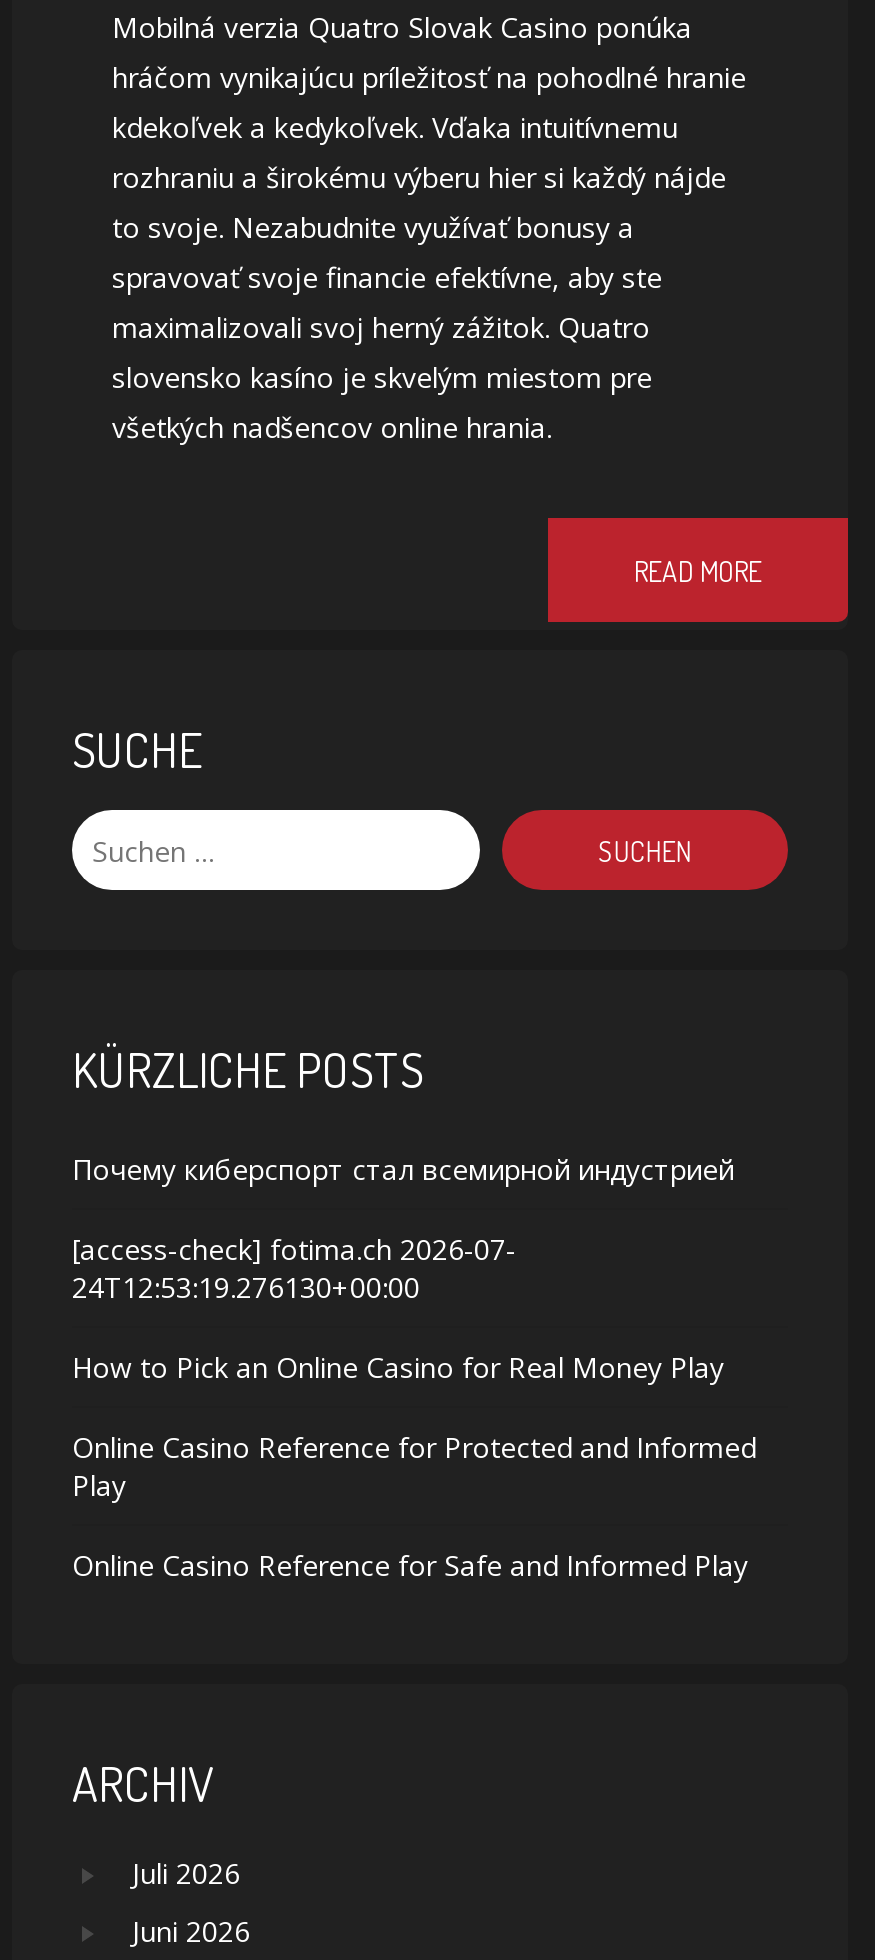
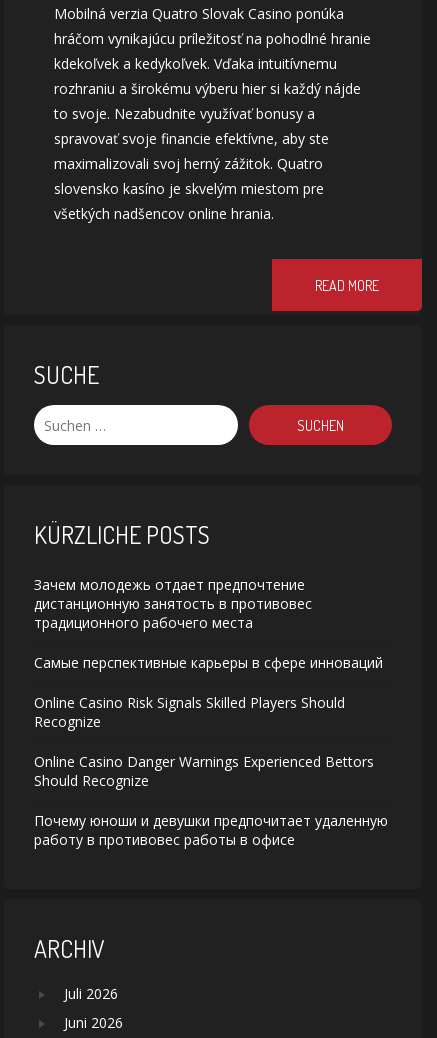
[72,1150,734,1188] Почему киберспорт стал всемирной индустрией -> [34,575,312,632] Зачем молодежь отдает предпочтение | дистанционную занятость в противовес | традиционного рабочего места
[72,1230,516,1306] [access-check] fotima.ch 2026-07- | 24T12:53:19.276130+00:00 -> [34,653,383,672] Самые перспективные карьеры в сфере инноваций
[72,1348,724,1386] How to Pick an Online Casino for Real Money Play -> [34,693,345,731] Online Casino Risk Signals Skilled Players Should | Recognize
[72,1428,756,1504] Online Casino Reference for Protected and Informed | Play -> [34,752,374,790] Online Casino Danger Warnings Experienced Bettors | Should Recognize
[72,1546,748,1584] Online Casino Reference for Safe and Informed Play -> [34,811,388,849] Почему юноши и девушки предпочитает удаленную | работу в противовес работы в офисе

